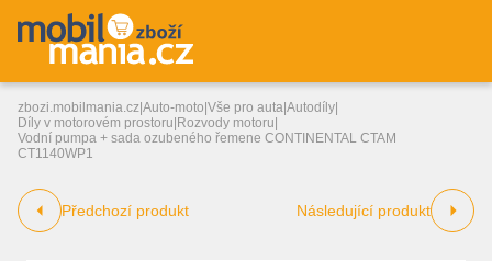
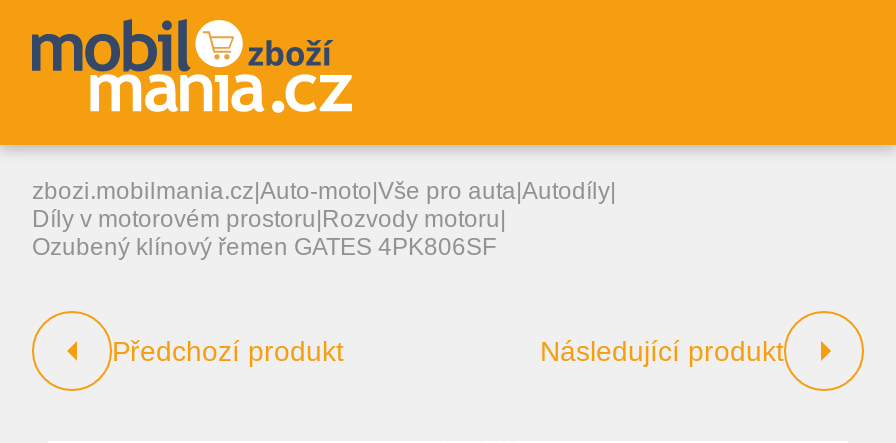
[18,131,396,161] Vodní pumpa + sada ozubeného řemene CONTINENTAL CTAM | CT1140WP1 -> [32,233,496,261] Ozubený klínový řemen GATES 4PK806SF

